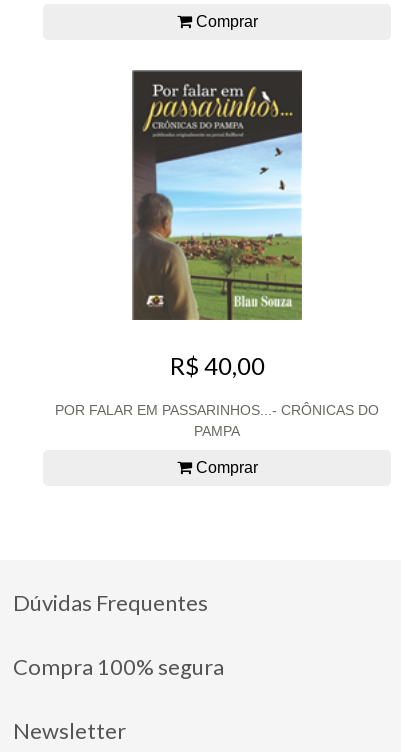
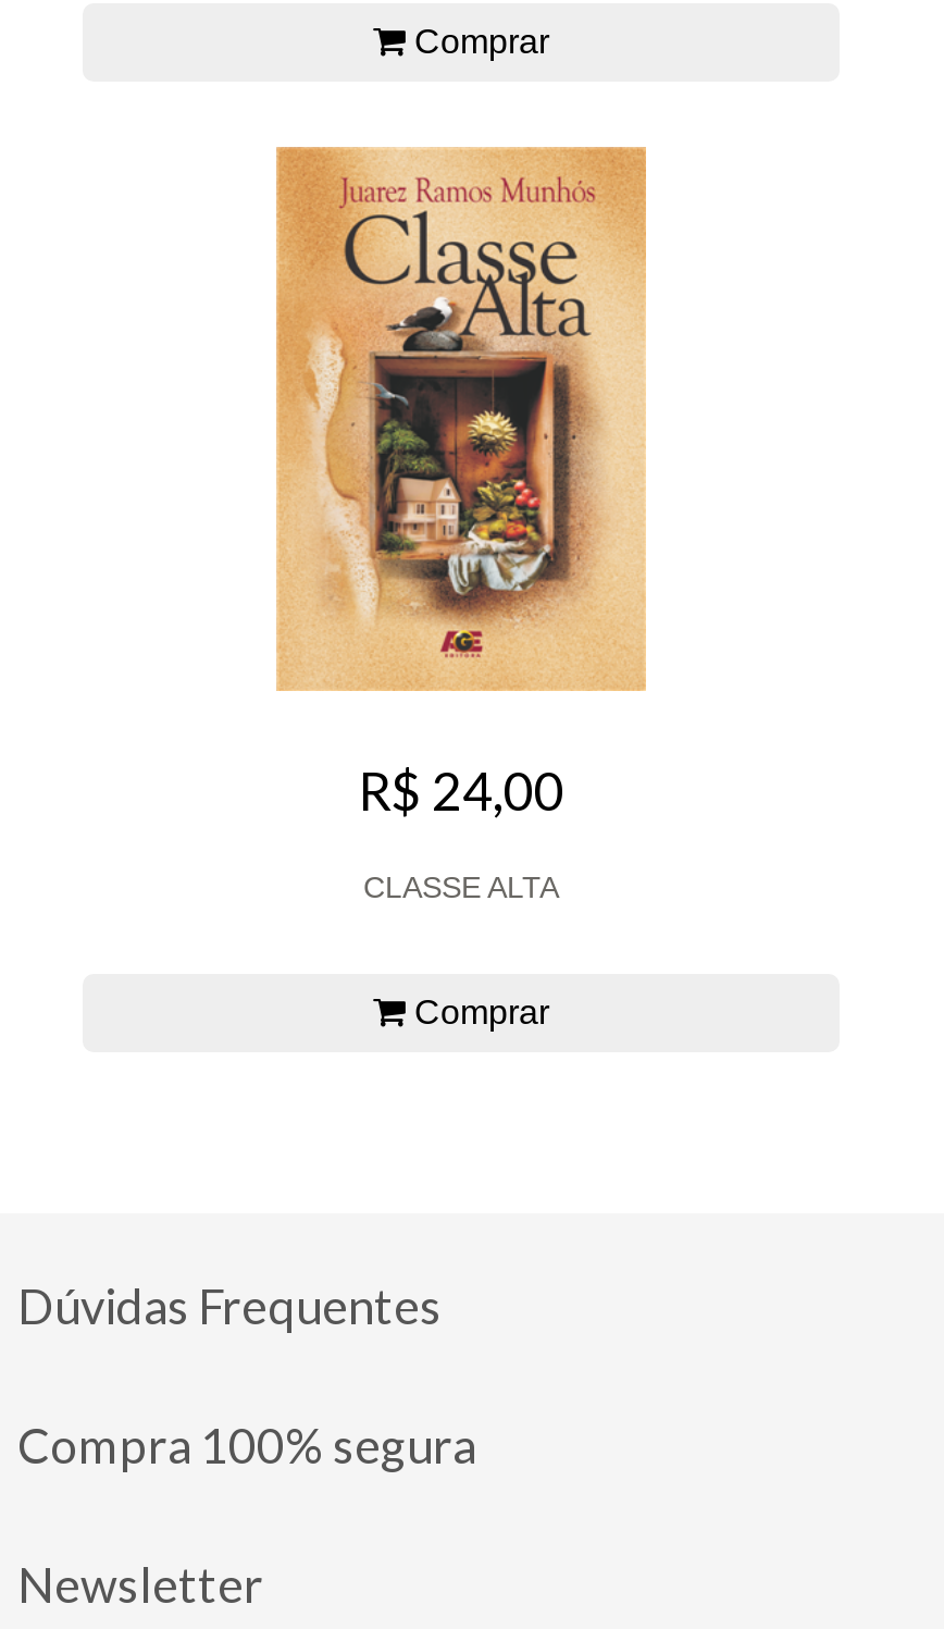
[131,69,303,379] [image] | R$ 40,00 -> [274,145,648,820] [image] | R$ 24,00
[55,402,379,439] POR FALAR EM PASSARINHOS...- CRÔNICAS DO | PAMPA -> [363,869,559,904] CLASSE ALTA

